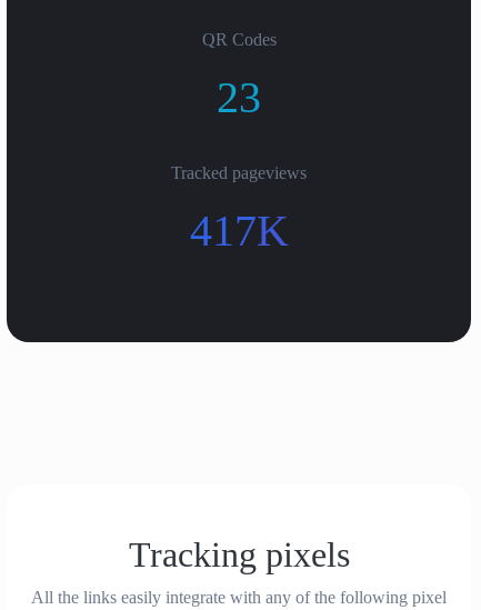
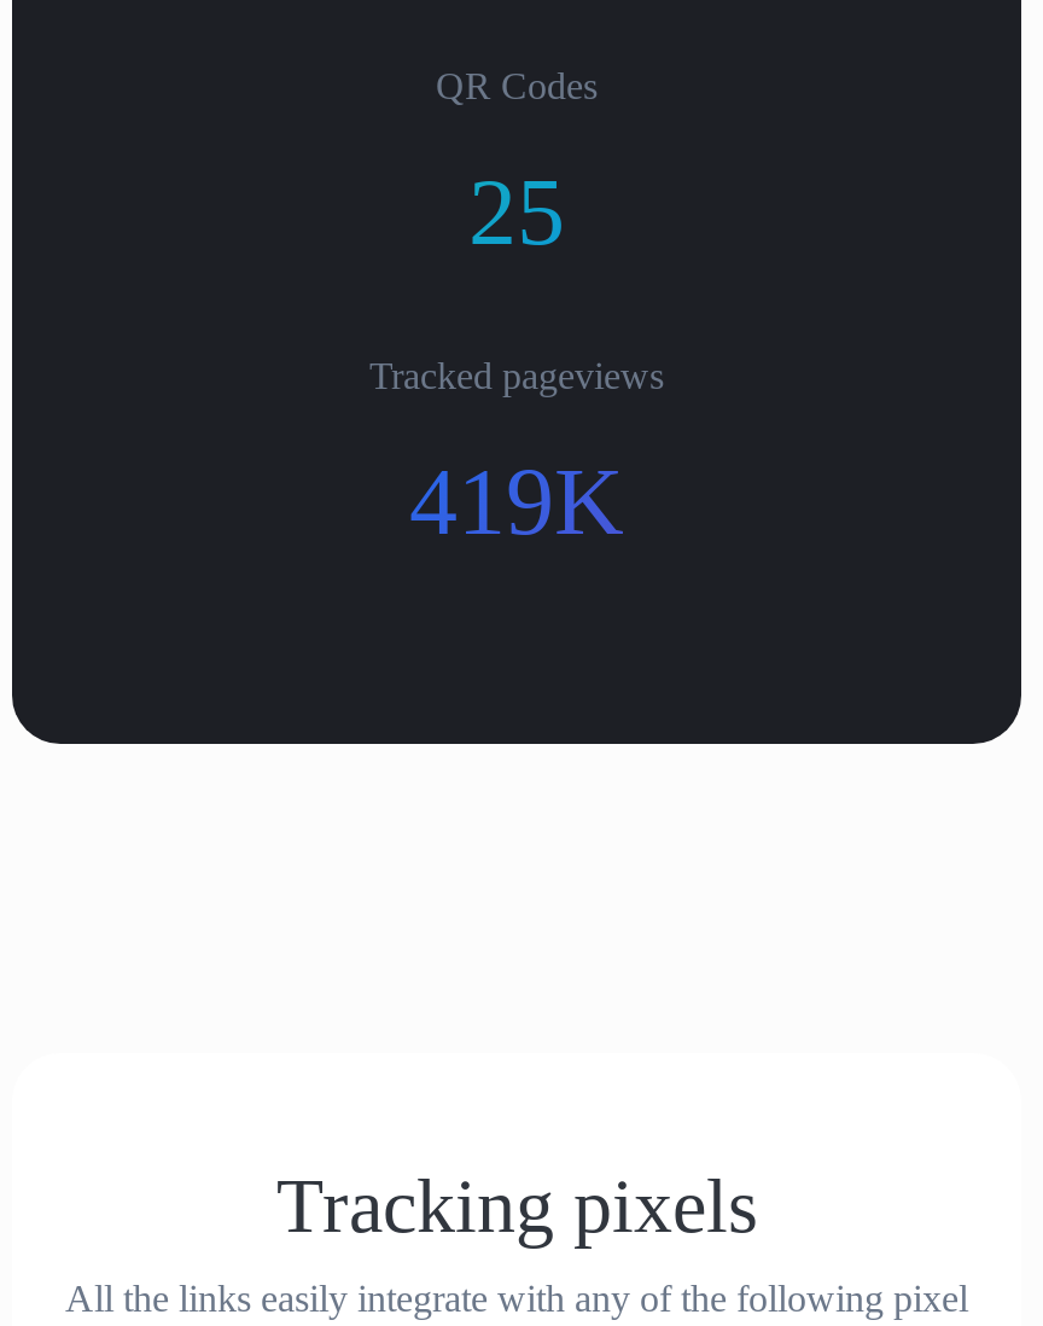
[204,72,274,122] 23+ -> [441,156,593,265] 25+
[177,205,301,255] 417K+ -> [381,446,652,555] 419K+

